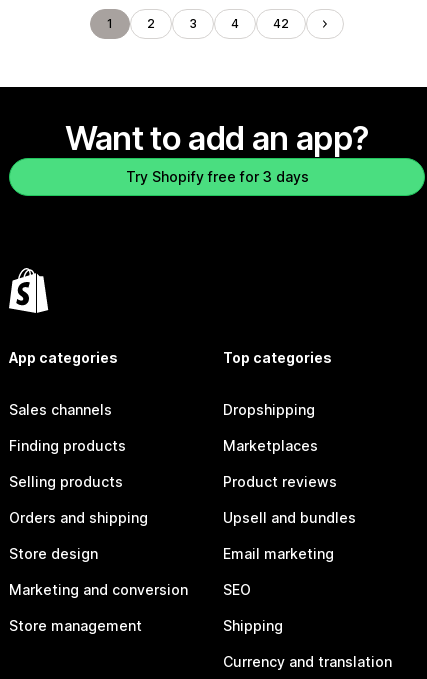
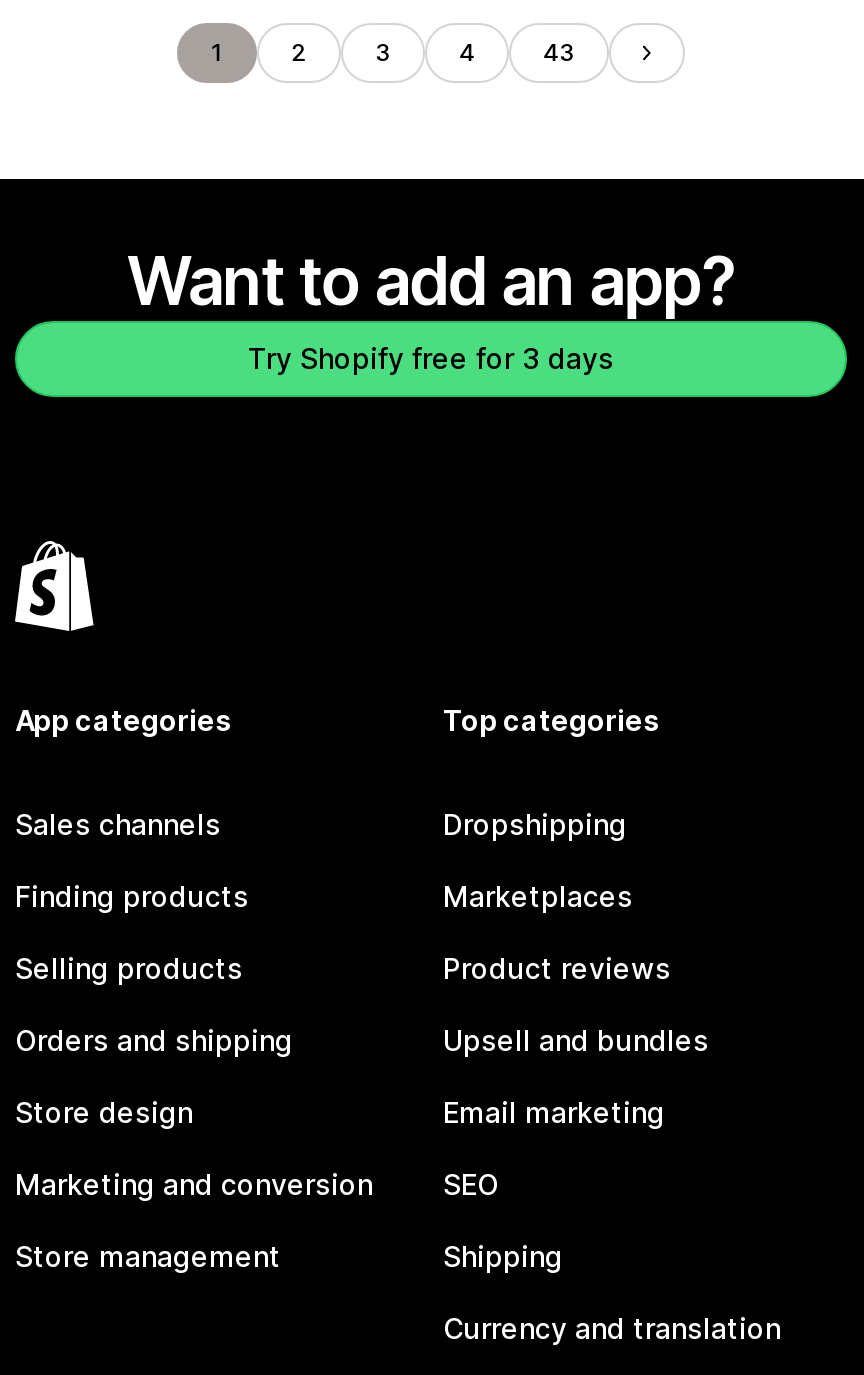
[273,16,289,31] 42 -> [543,37,575,67] 43

